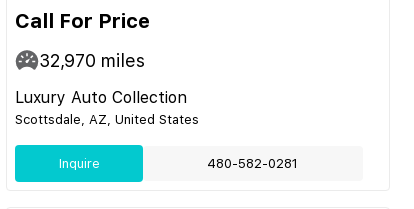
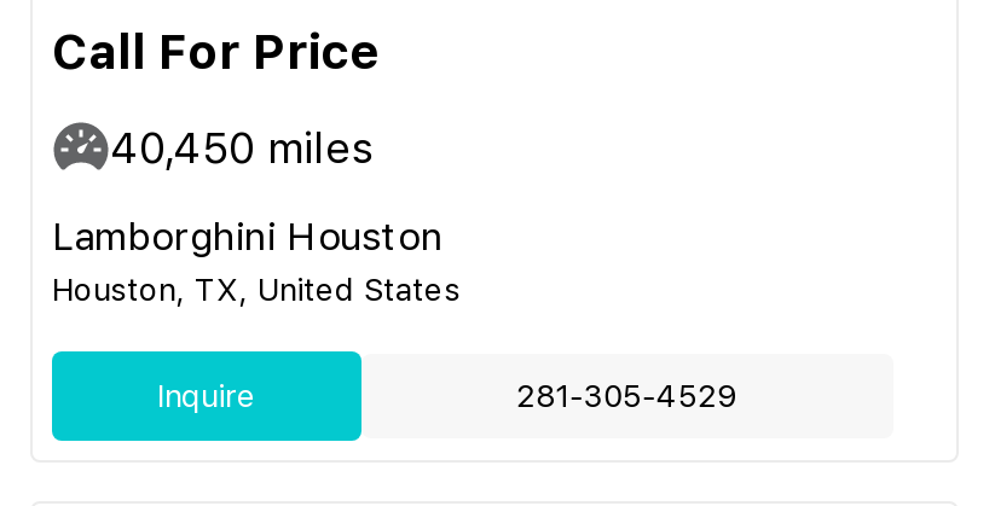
[39,50,145,71] 32,970 miles -> [110,121,374,172] 40,450 miles
[15,88,199,127] Luxury Auto Collection | Scottsdale, AZ, United States -> [52,213,461,307] Lamborghini Houston | Houston, TX, United States
[207,156,298,171] 480-582-0281 -> [516,378,738,414] 281-305-4529

